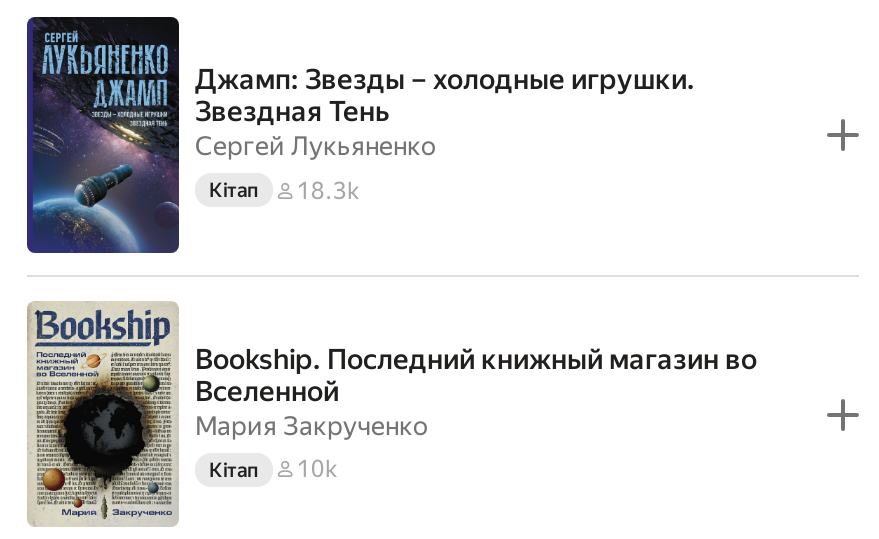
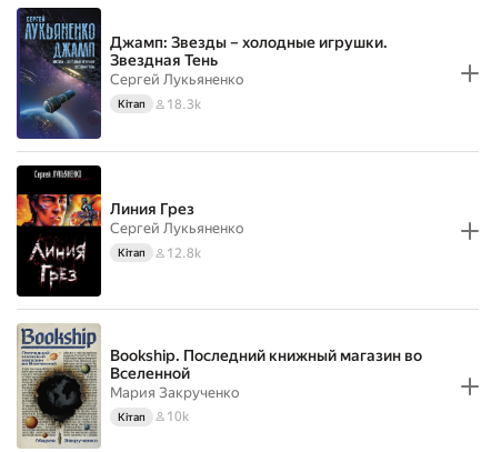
none -> [16,167,243,298] [image] | Линия Грез | Сергей Лукьяненко | Кітап | 12.8k

